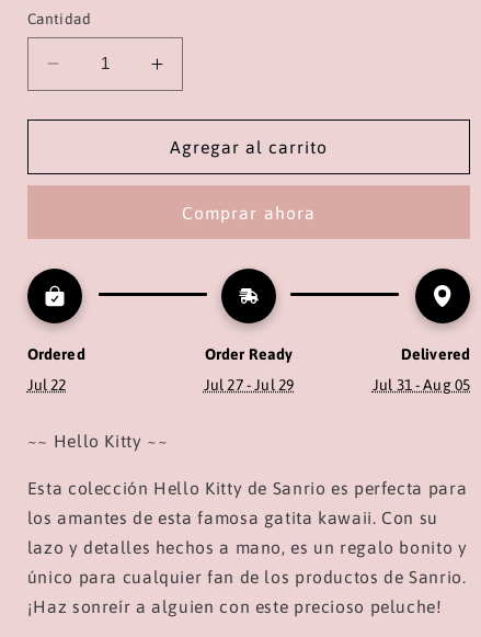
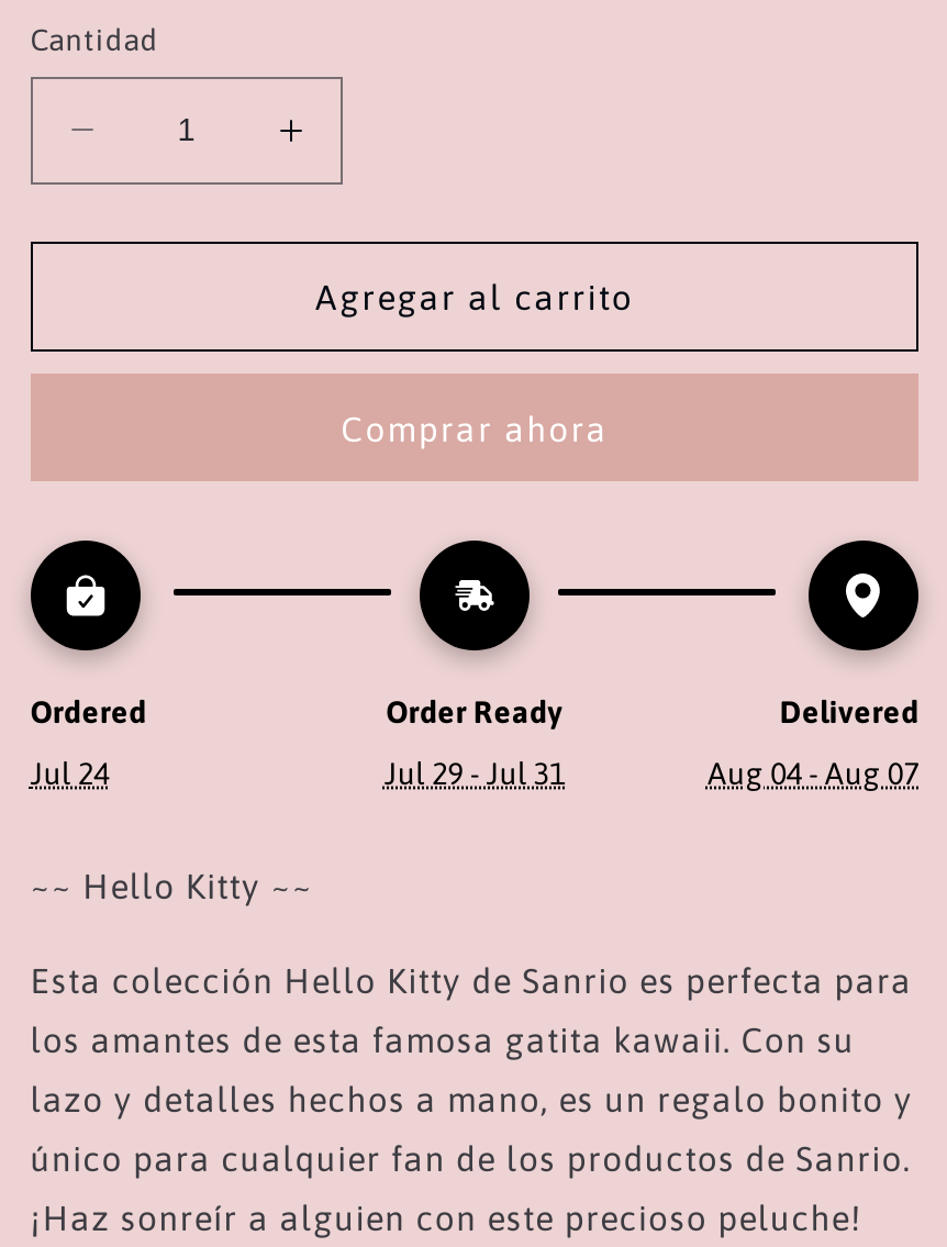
[27,376,67,393] Jul 22 -> [30,755,109,790] Jul 24
[204,376,294,393] Jul 27 - Jul 29 -> [384,755,565,790] Jul 29 - Jul 31
[373,376,470,393] Jul 31 - Aug 05 -> [708,755,919,790] Aug 04 - Aug 07

